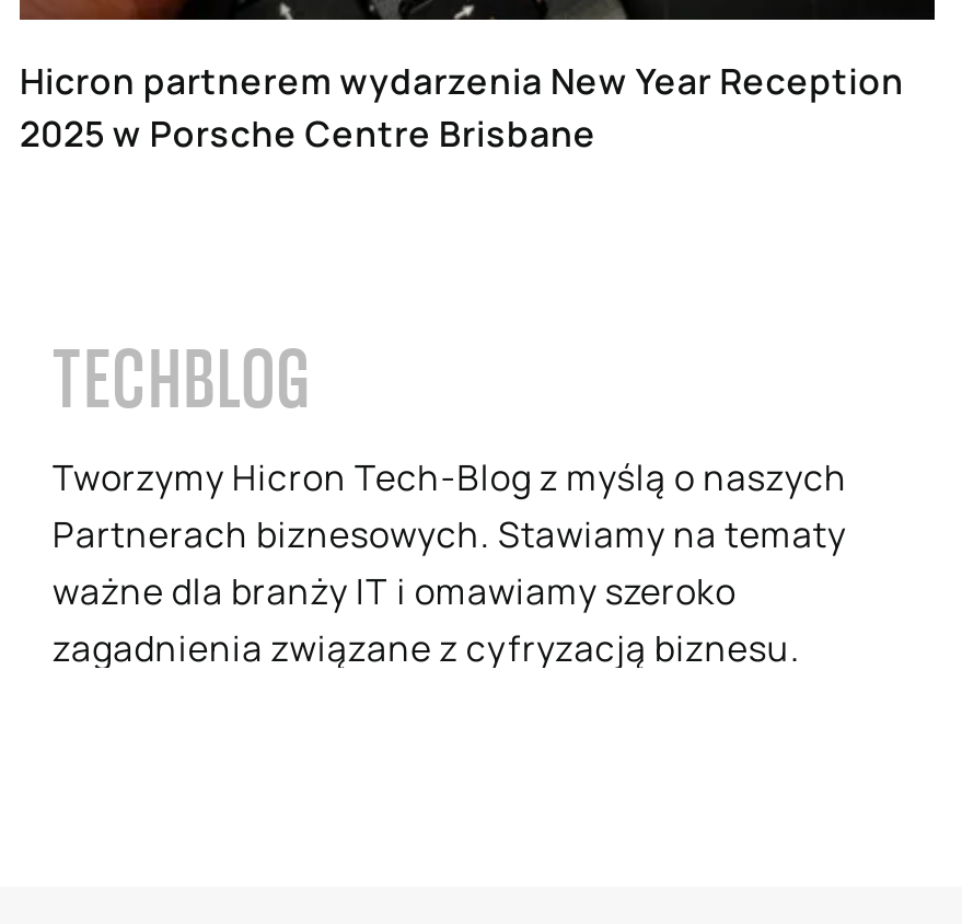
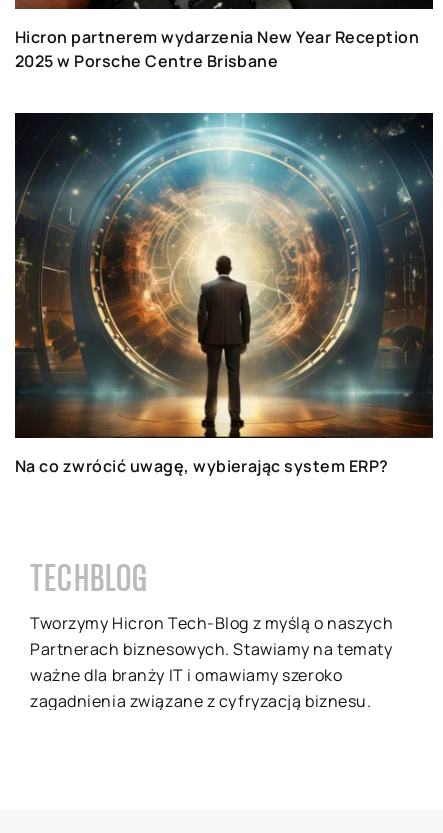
none -> [14,112,434,477] [image] | Na co zwrócić uwagę, wybierając system ERP?

